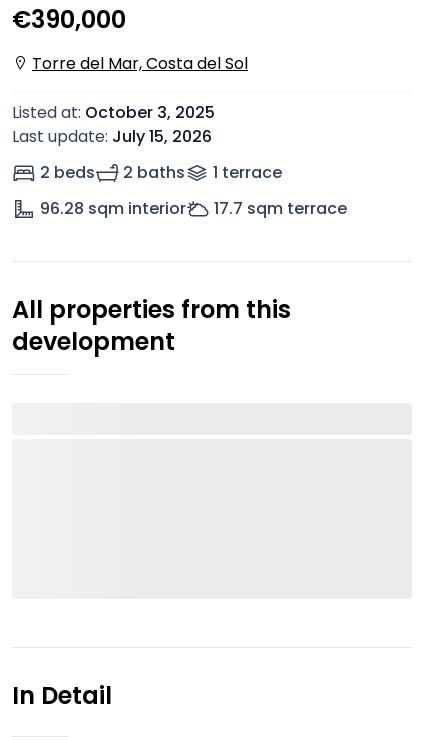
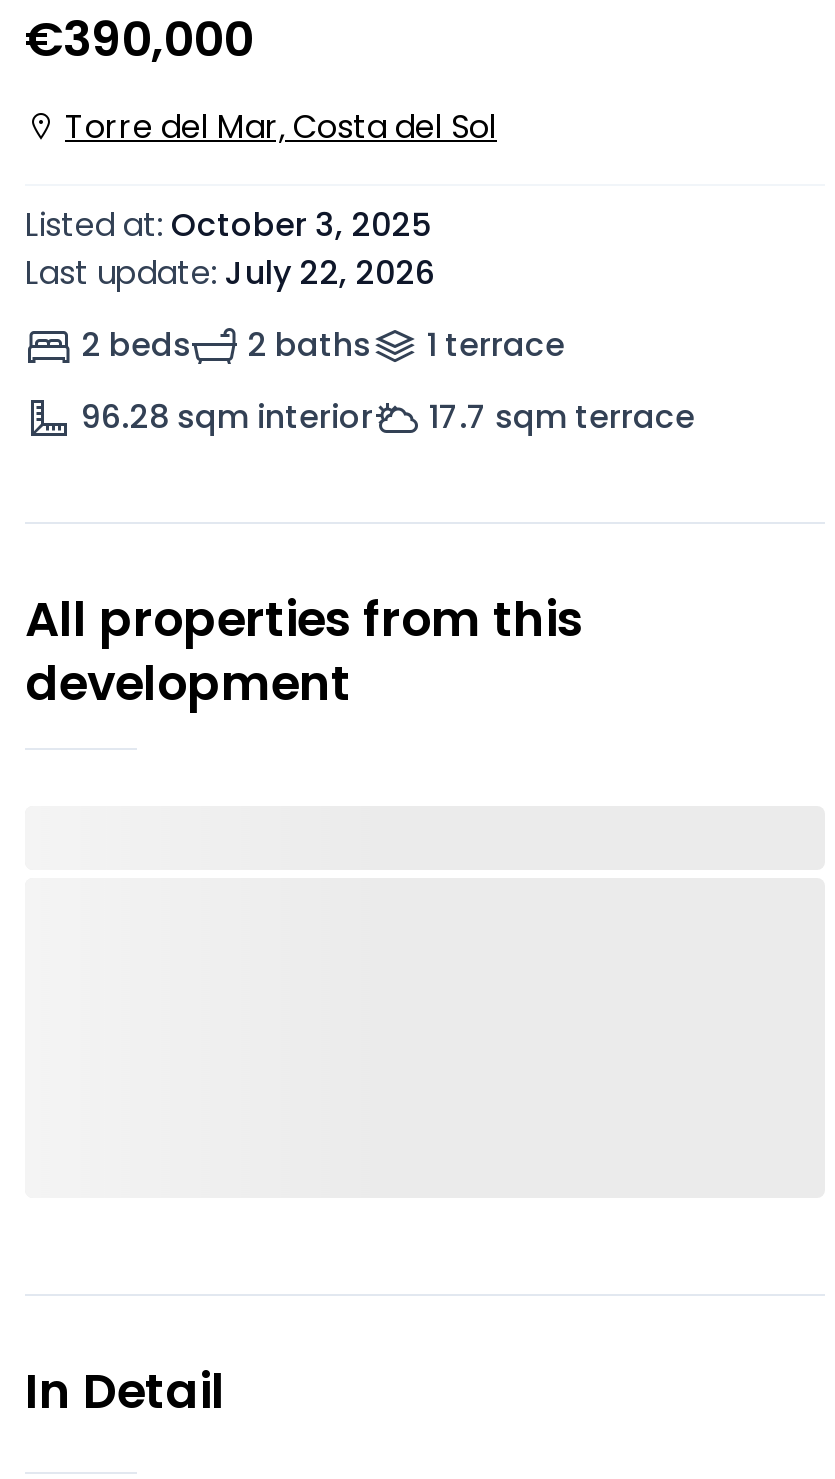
[12,125,212,148] Last update: July 15, 2026 -> [25,250,435,296] Last update: July 22, 2026

